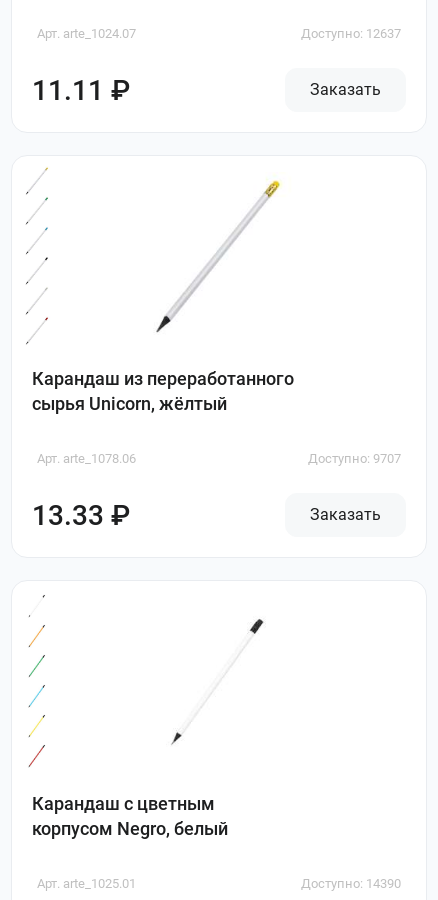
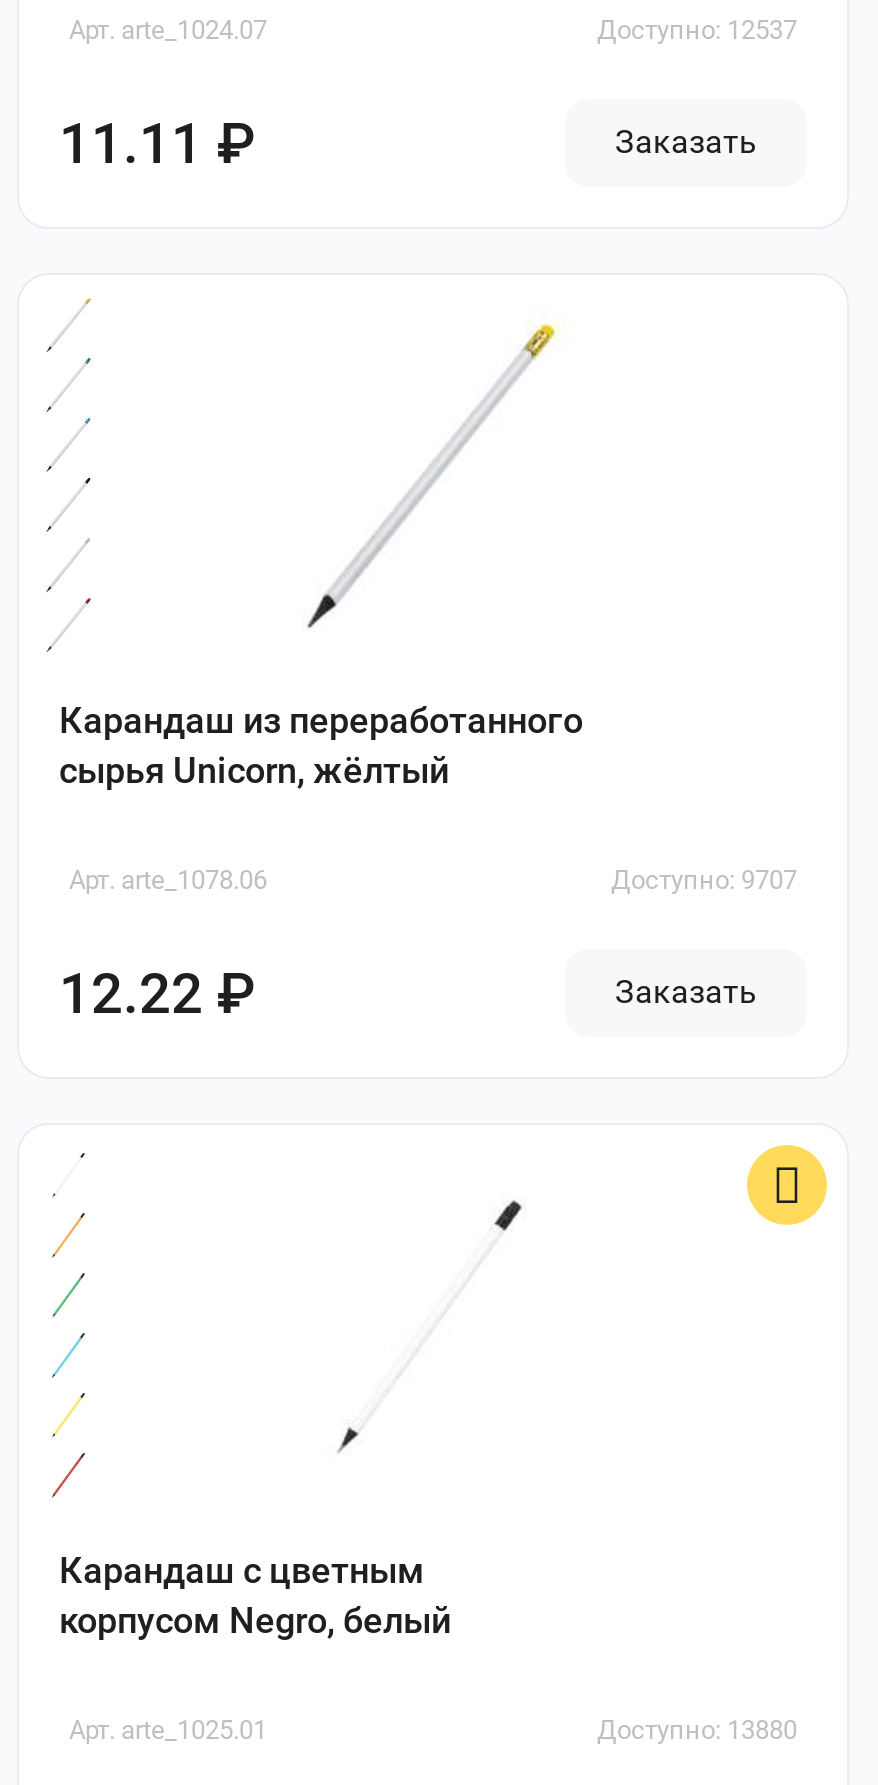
[301,26,401,41] Доступно: 12637 -> [597,15,797,45] Доступно: 12537
[32,498,130,531] 13.33 ₽ -> [59,960,255,1026] 12.22 ₽
none -> [745,1143,829,1227] [image]
[301,876,401,891] Доступно: 14390 -> [597,1715,797,1745] Доступно: 13880

